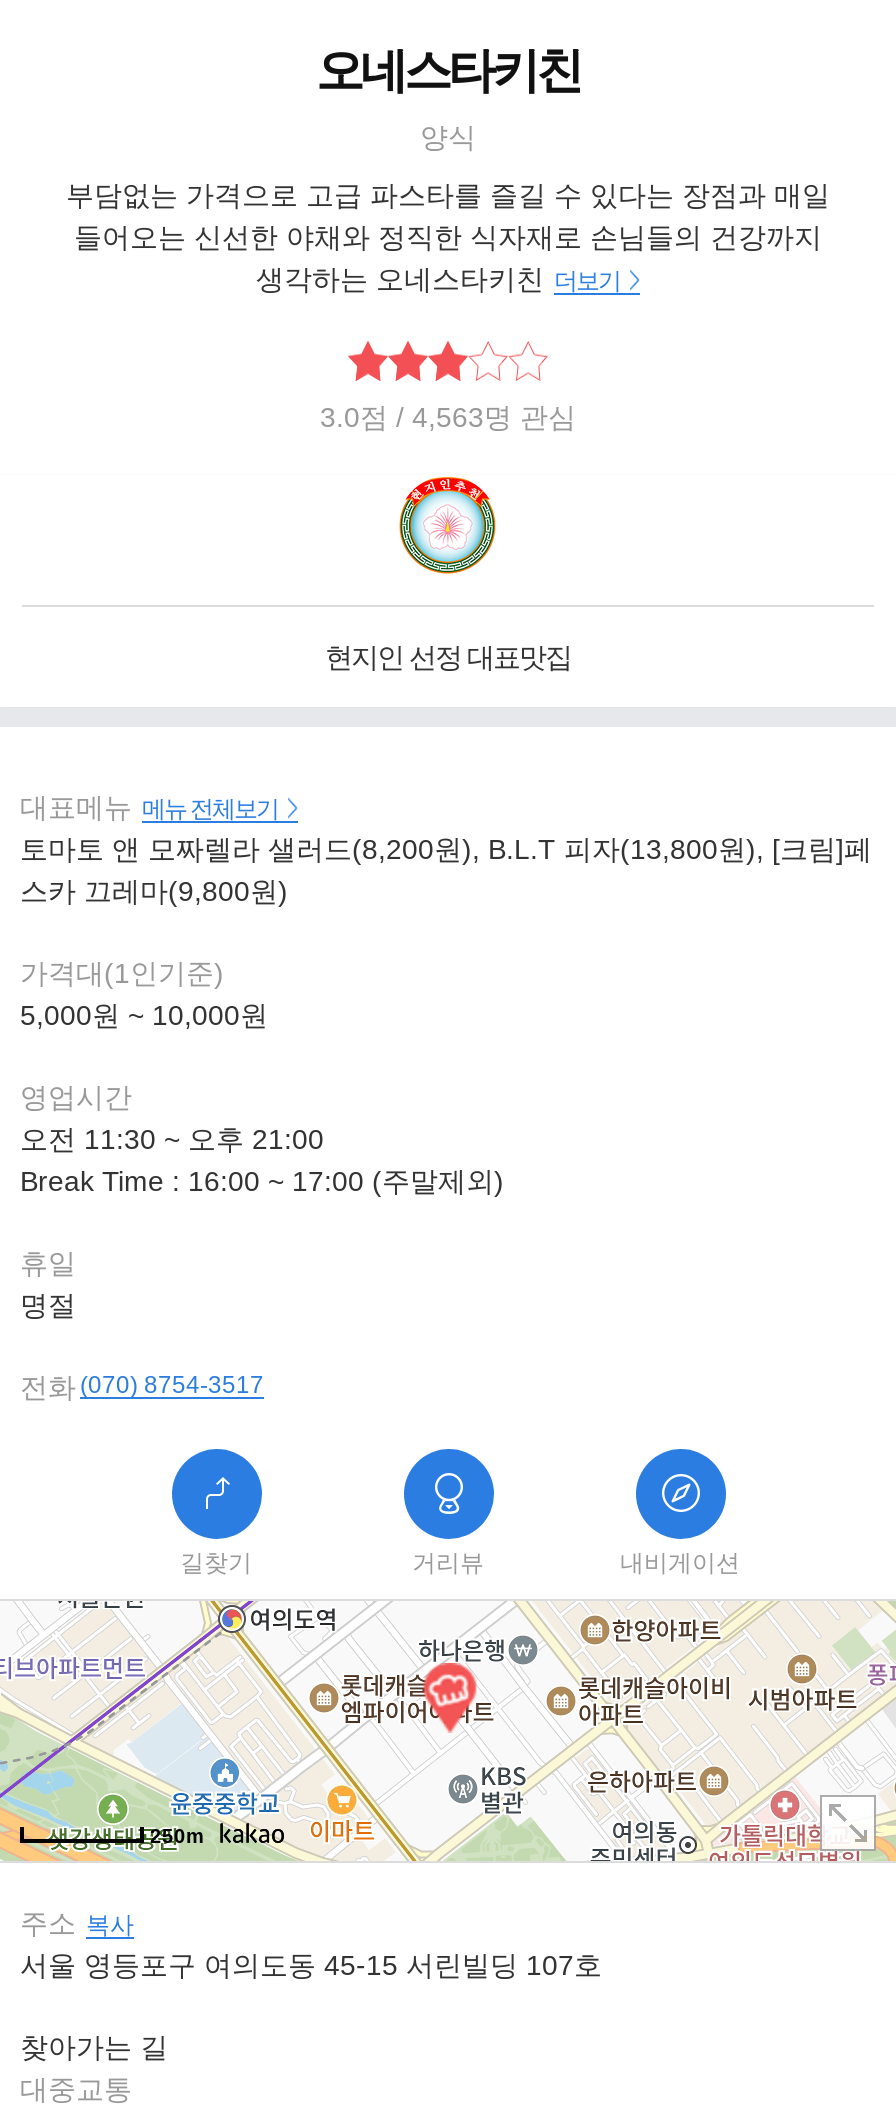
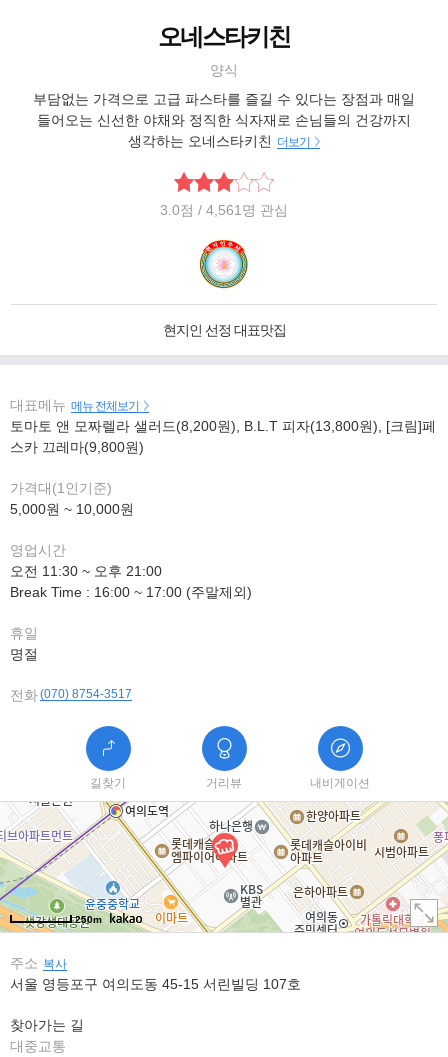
[320,401,576,433] 3.0점 / 4,563명 관심 -> [160,202,288,218] 3.0점 / 4,561명 관심

